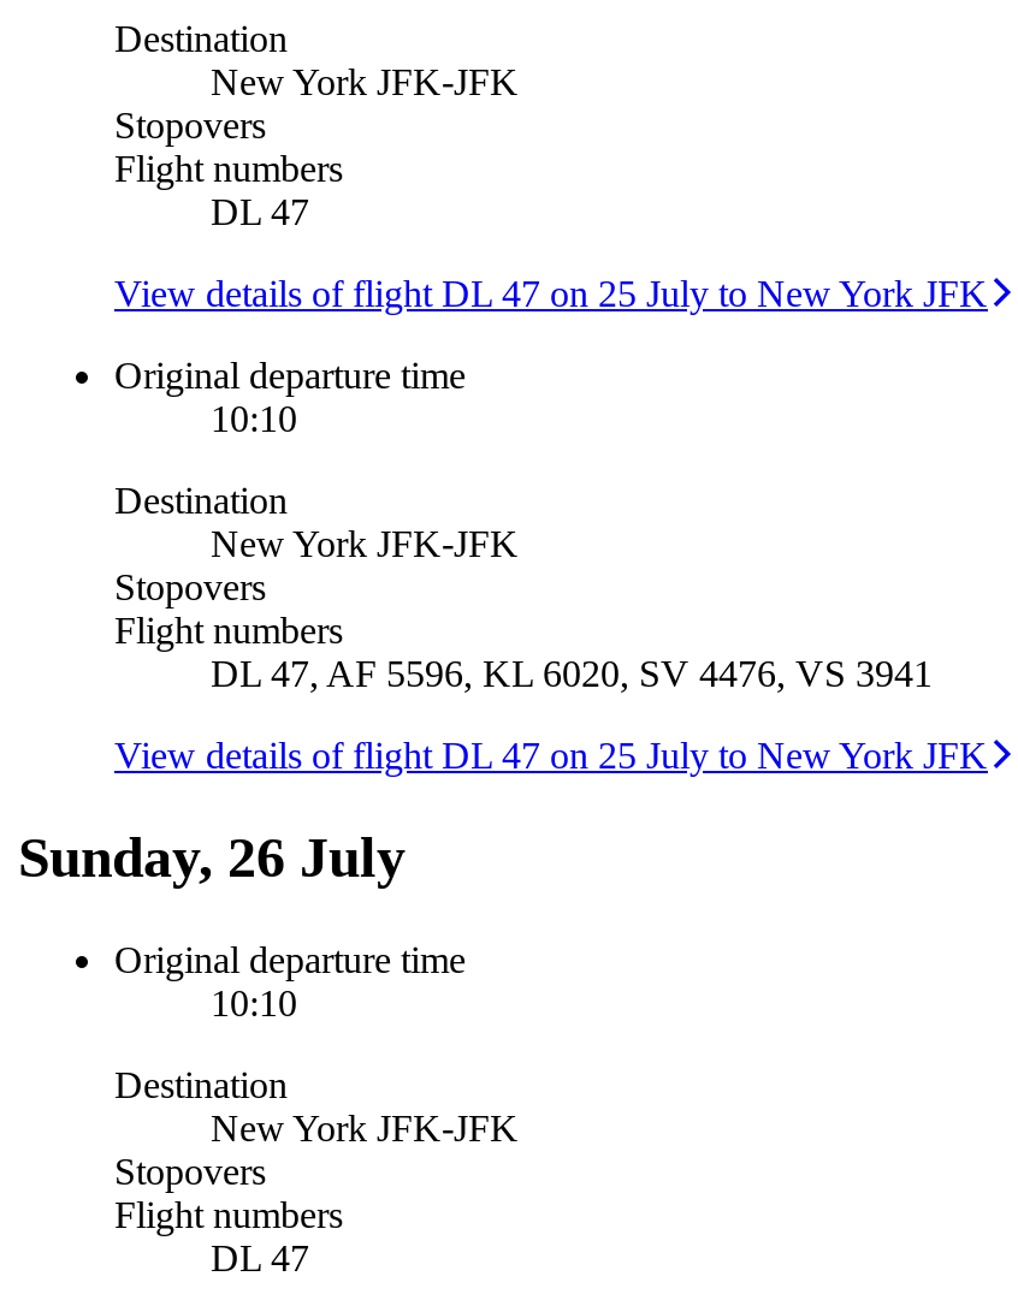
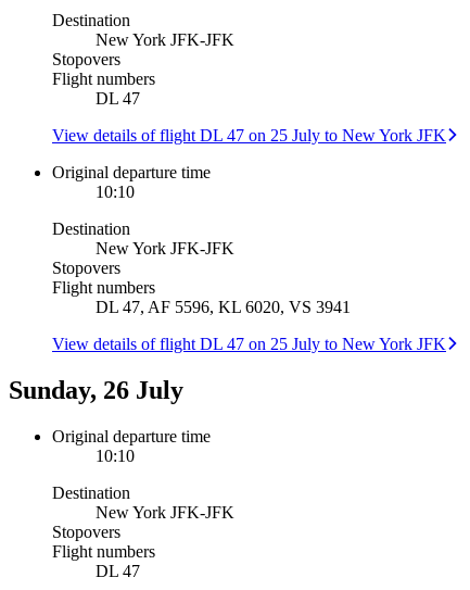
[211,654,933,695] DL 47, AF 5596, KL 6020, SV 4476, VS 3941 -> [96,297,351,316] DL 47, AF 5596, KL 6020, VS 3941

